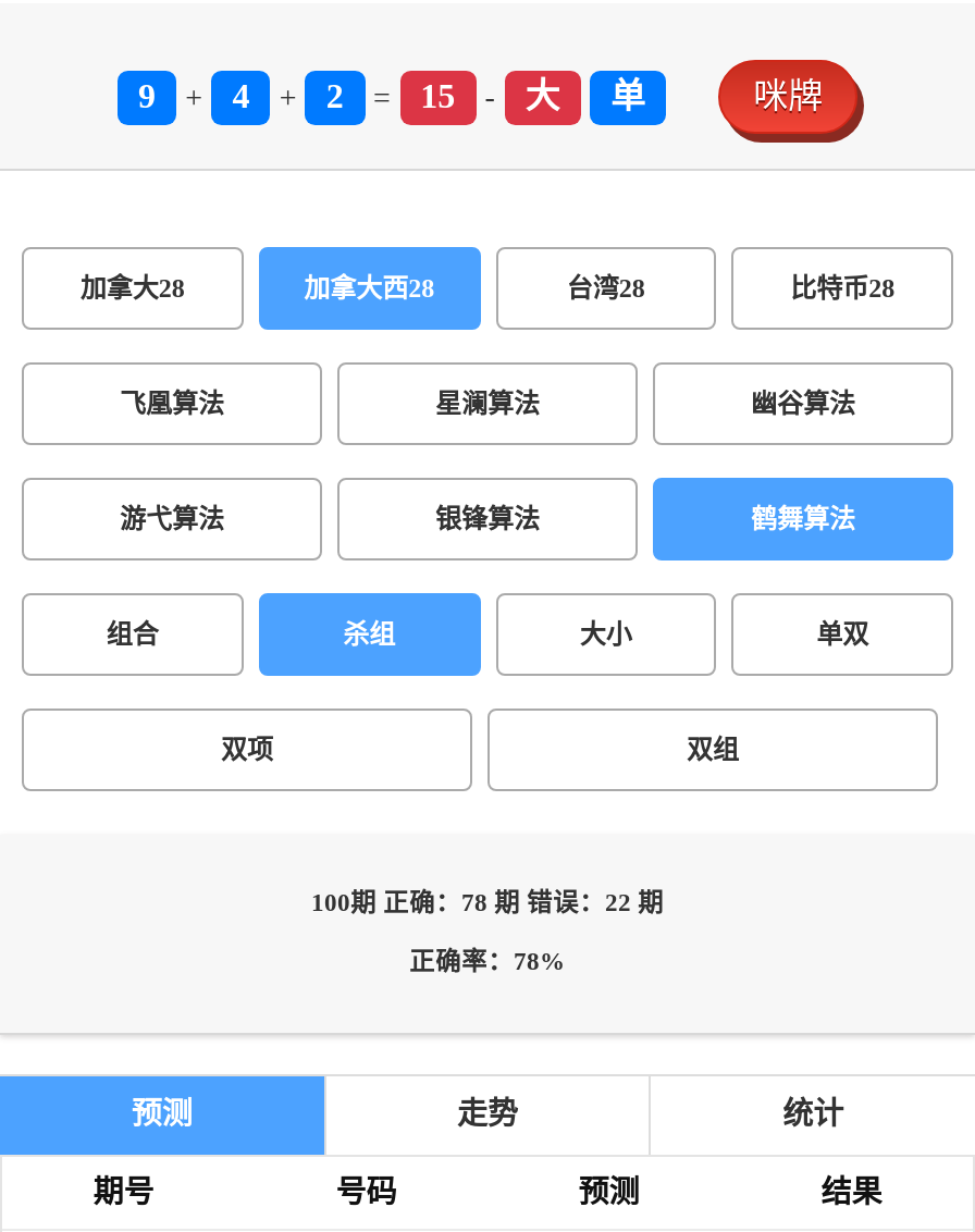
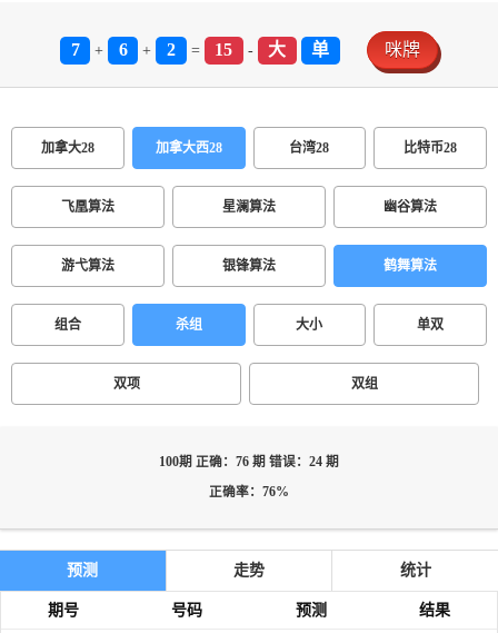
[138,77,156,114] 9 -> [71,40,79,59] 7
[232,77,250,114] 4 -> [119,40,128,59] 6
[311,889,664,917] 100期 正确：78 期 错误：22 期 -> [159,455,339,469] 100期 正确：76 期 错误：24 期
[409,948,566,976] 正确率：78% -> [209,485,289,500] 正确率：76%

